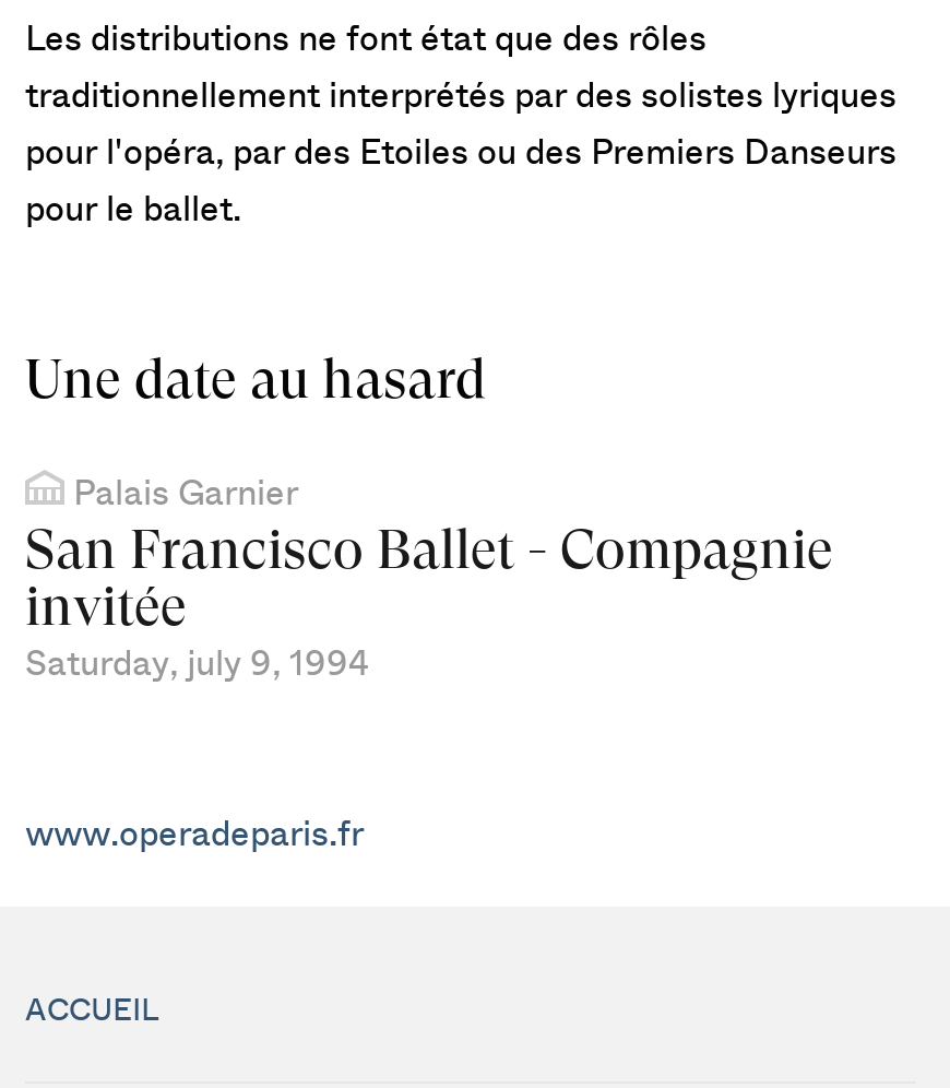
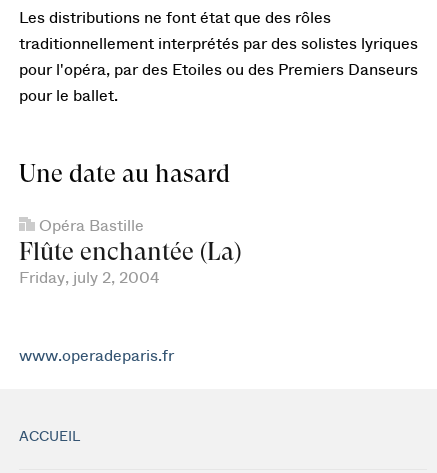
[25,476,833,682] Palais Garnier | San Francisco Ballet - Compagnie | invitée | Saturday, july 9, 1994 -> [19,218,241,286] Opéra Bastille | Flûte enchantée (La) | Friday, july 2, 2004

